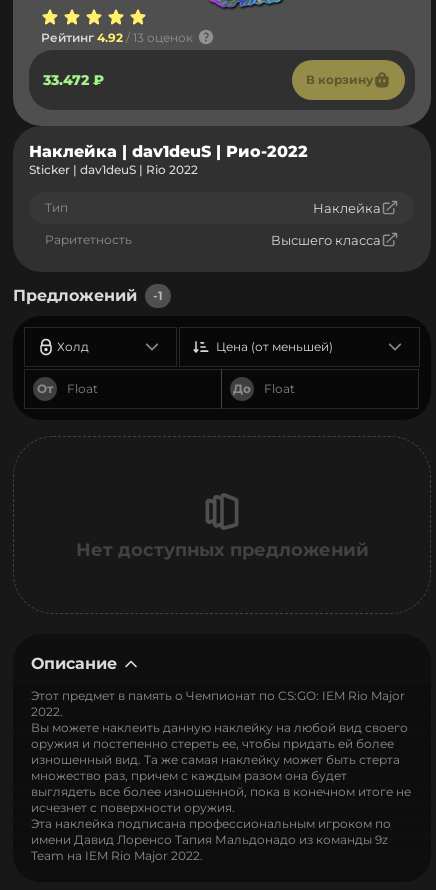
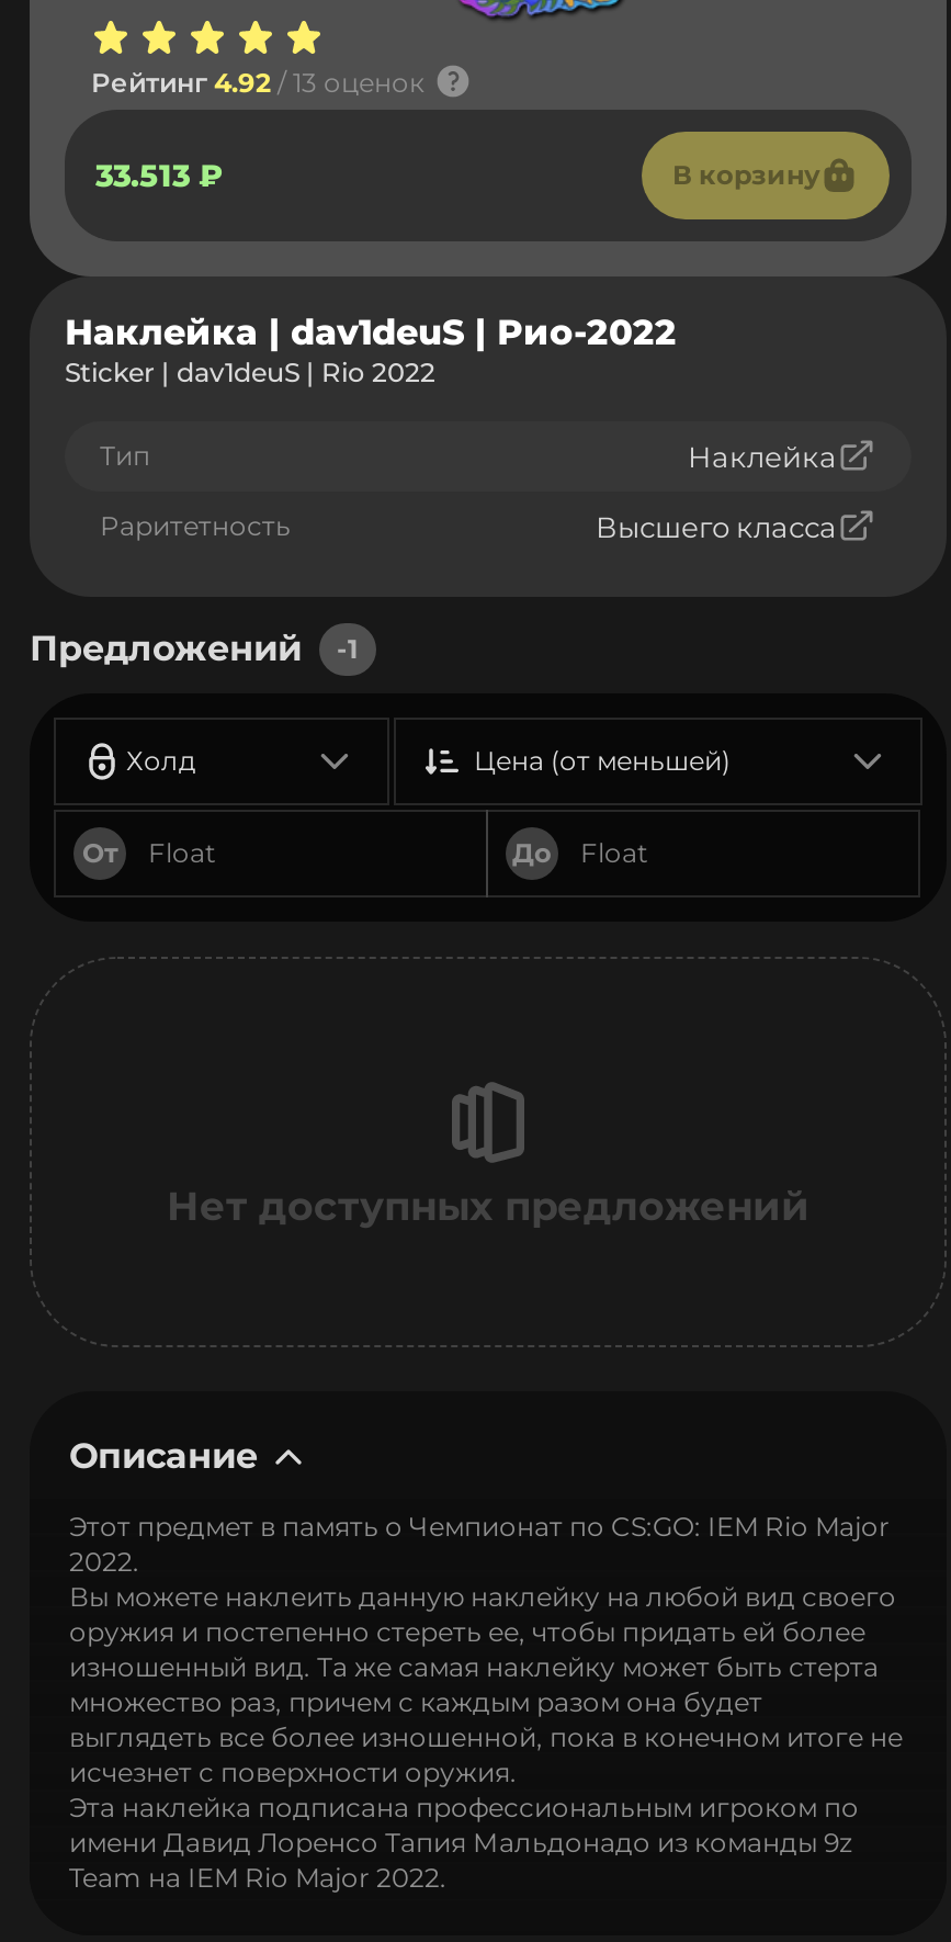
[43,70,104,88] 33.472 ₽ -> [95,155,223,194] 33.513 ₽

